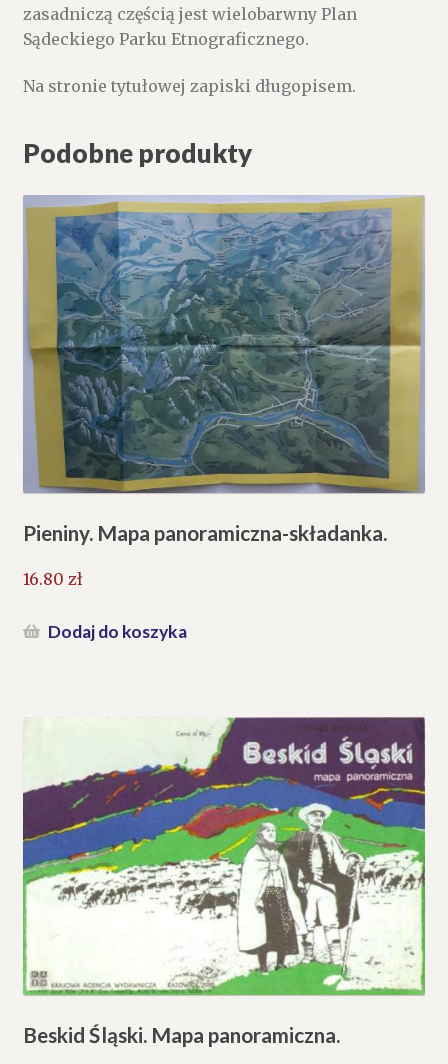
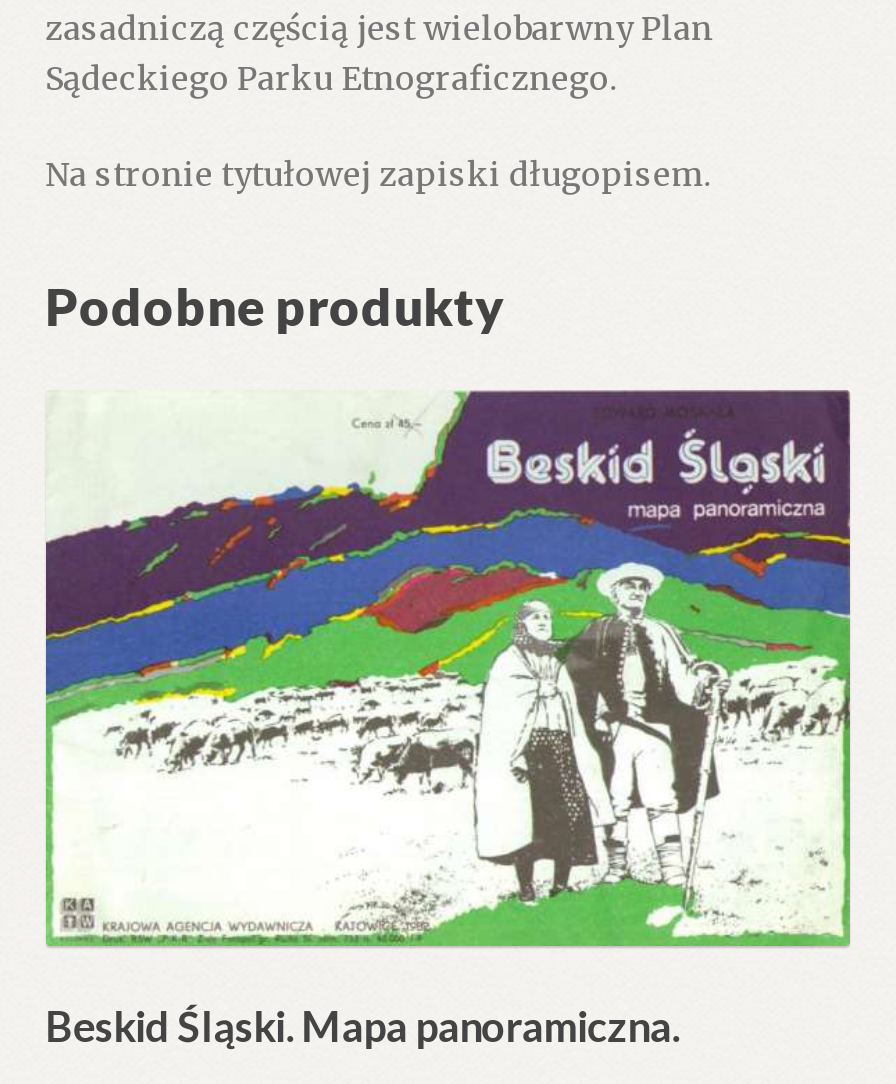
[22,195,426,642] [image] | Pieniny. Mapa panoramiczna-składanka. | 16.80 zł | Dodaj do koszyka -> none

